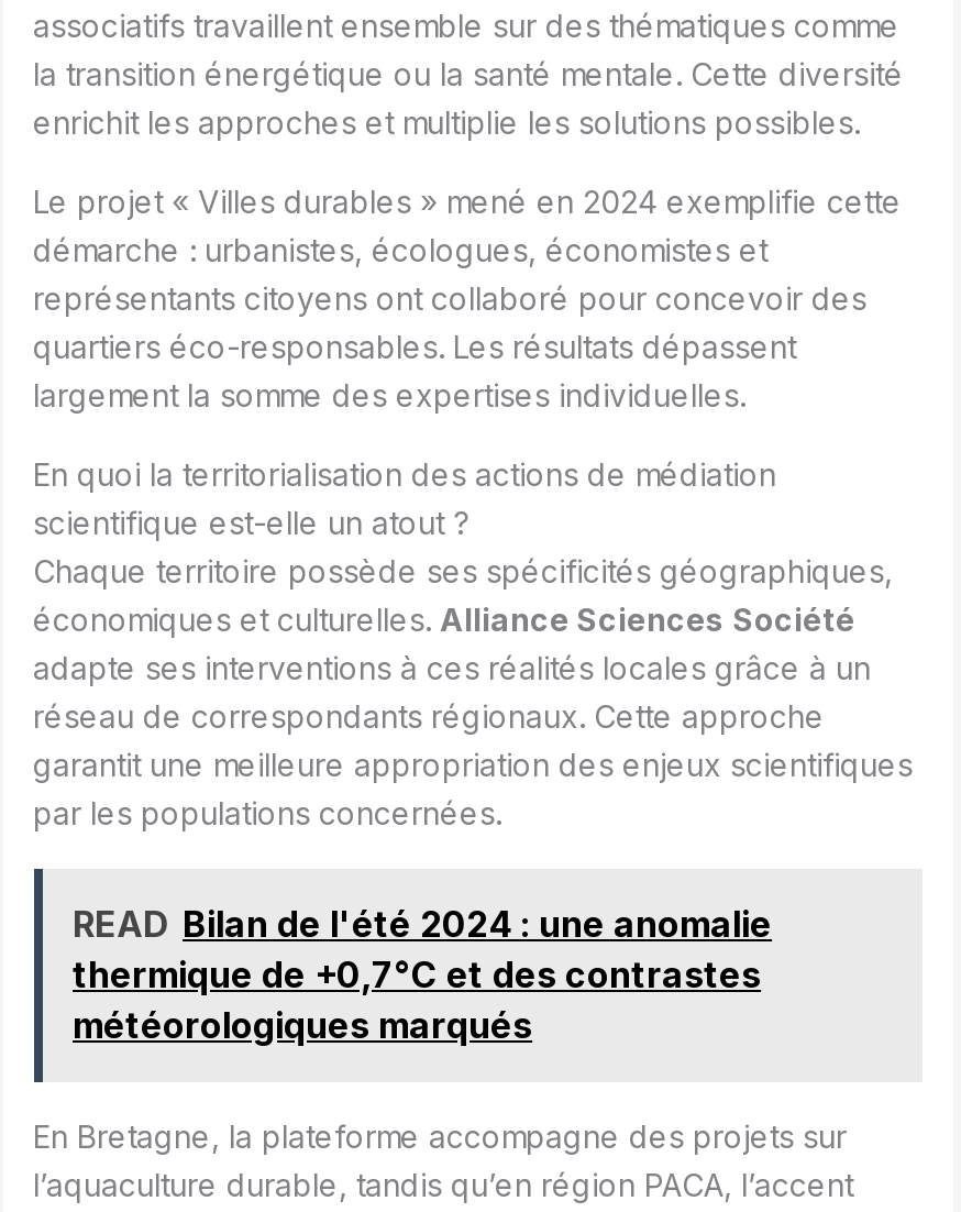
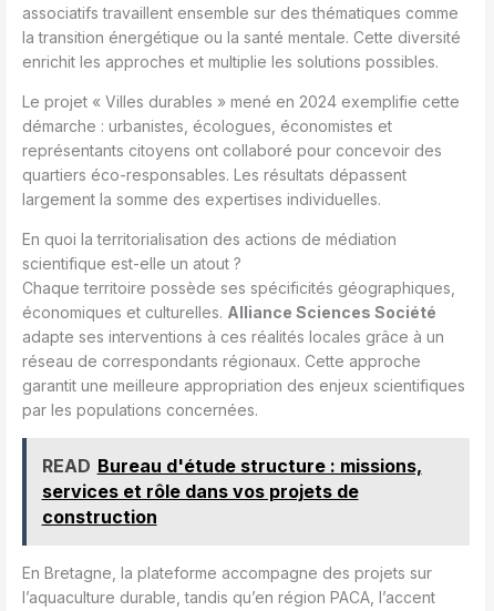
[73,903,772,1048] READ Bilan de l'été 2024 : une anomalie | thermique de +0,7°C et des contrastes | météorologiques marqués -> [42,455,421,528] READ Bureau d'étude structure : missions, | services et rôle dans vos projets de | construction

